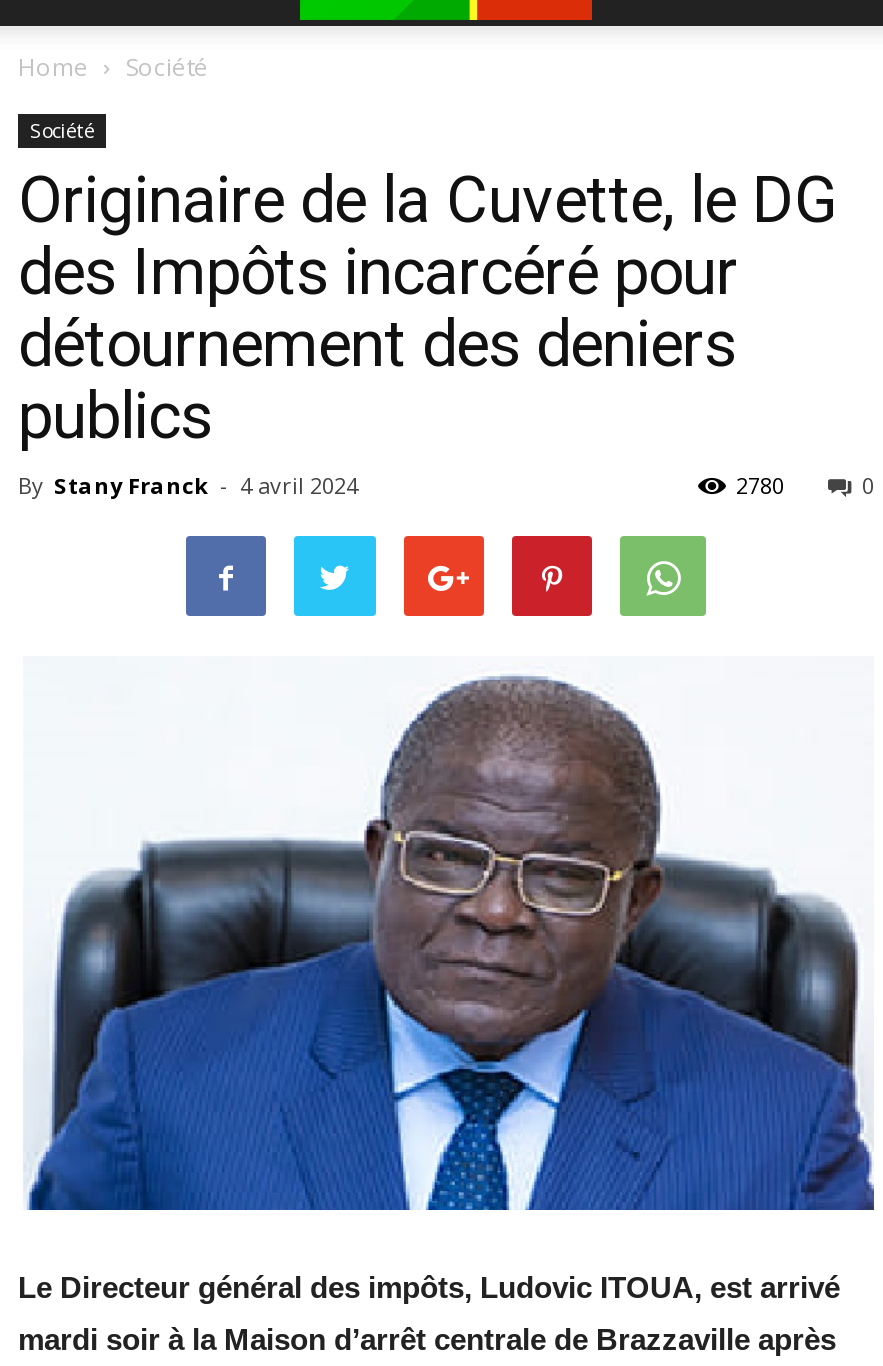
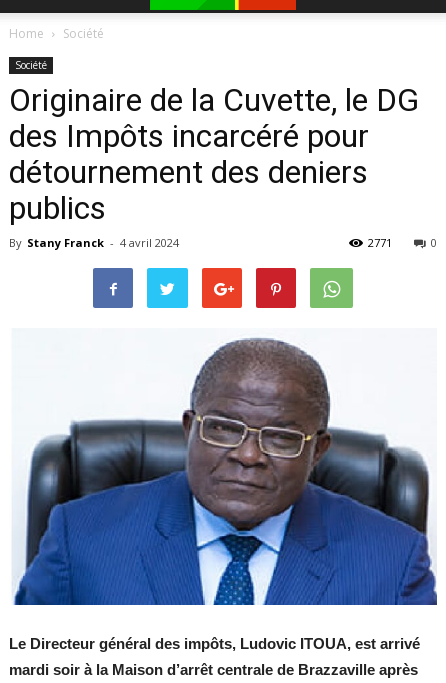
[736,470,784,500] 2780 -> [368,235,392,250] 2771

